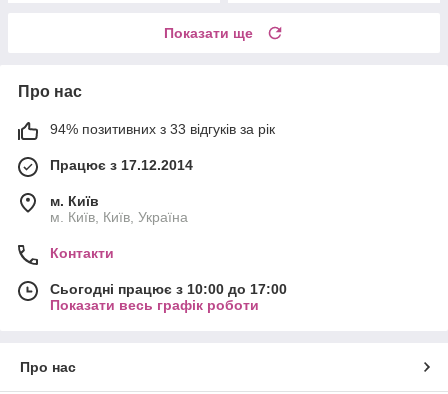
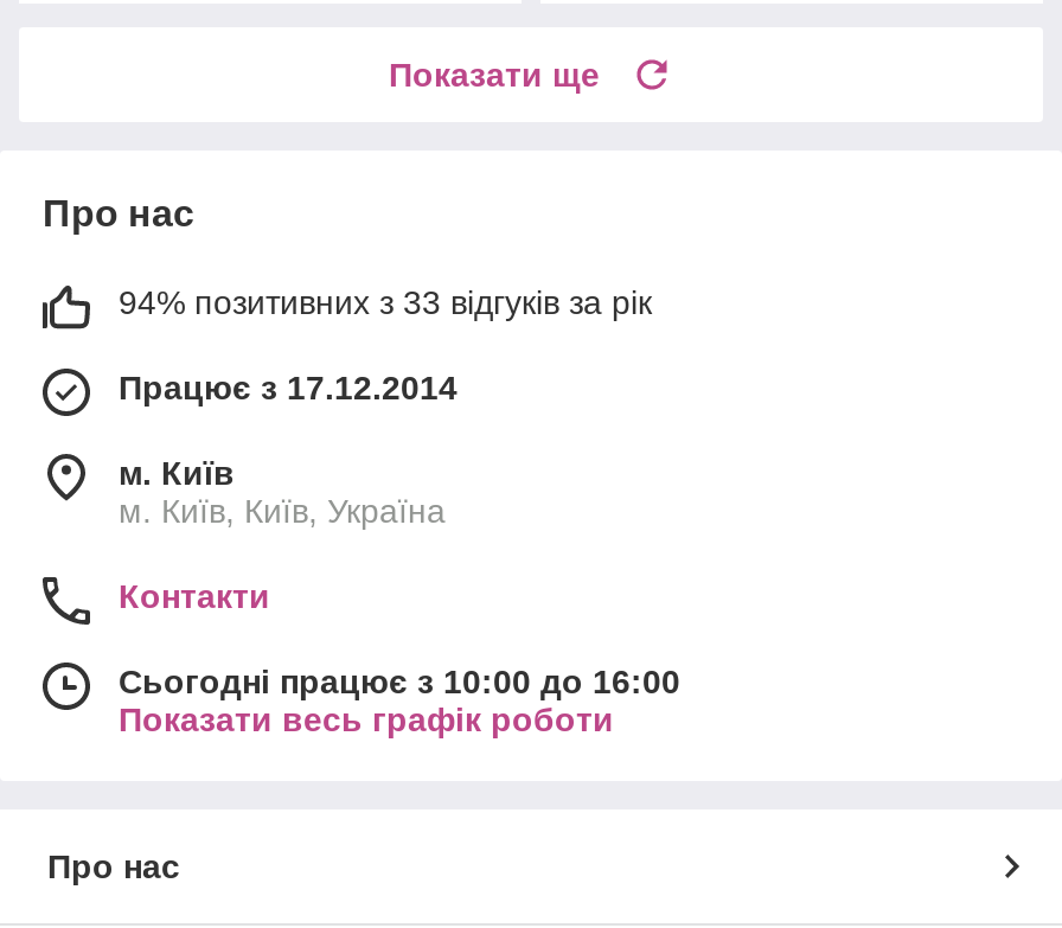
[50,281,287,297] Сьогодні працює з 10:00 до 17:00 -> [119,662,680,700] Сьогодні працює з 10:00 до 16:00

